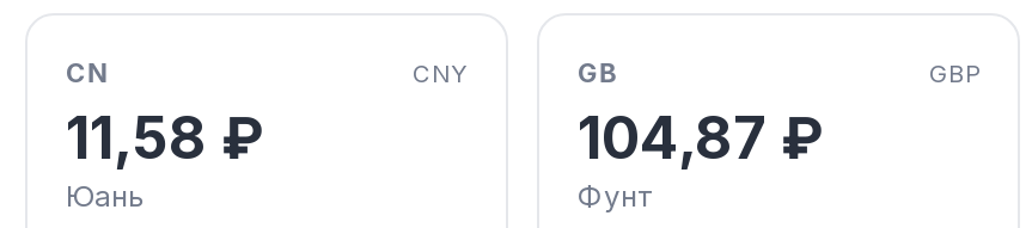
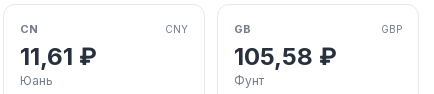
[66,105,264,174] 11,58 ₽ -> [20,42,97,71] 11,61 ₽
[578,105,824,174] 104,87 ₽ -> [234,42,337,71] 105,58 ₽

